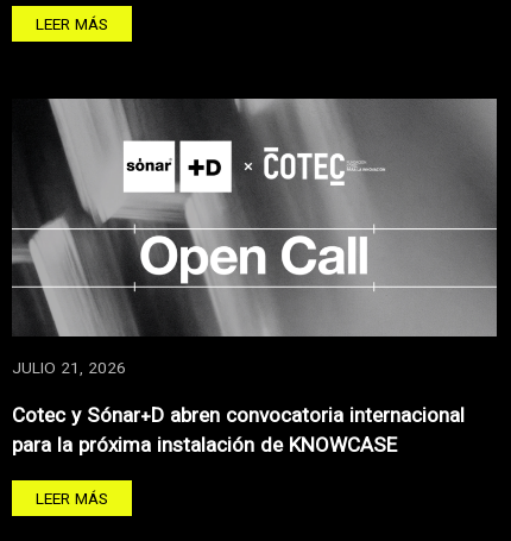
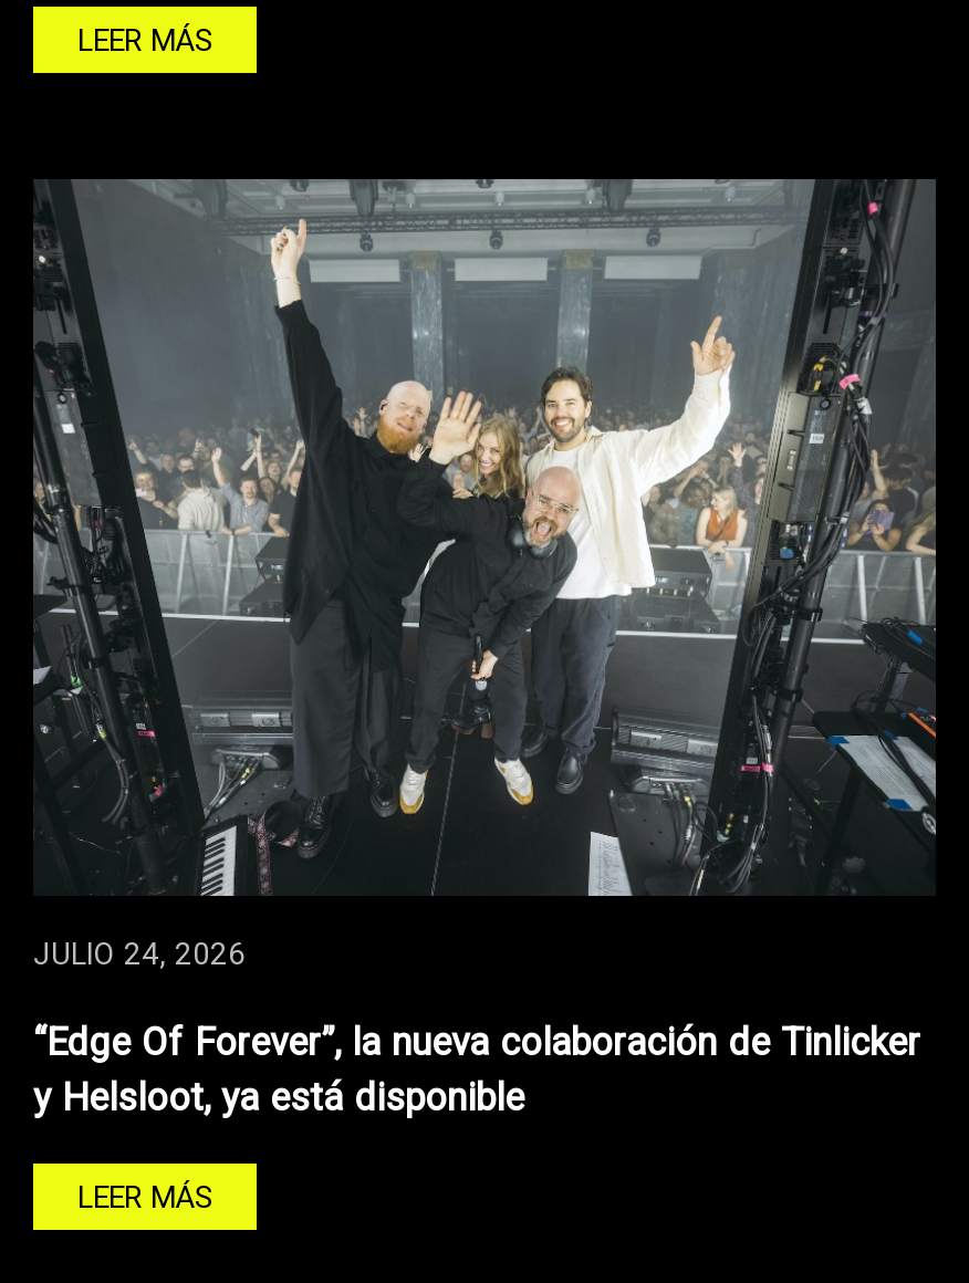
[12,99,497,382] [image] | JULIO 21, 2026 -> [33,178,936,980] [image] | JULIO 24, 2026
[12,401,465,463] Cotec y Sónar+D abren convocatoria internacional | para la próxima instalación de KNOWCASE -> [33,1016,920,1131] “Edge Of Forever”, la nueva colaboración de Tinlicker | y Helsloot, ya está disponible

